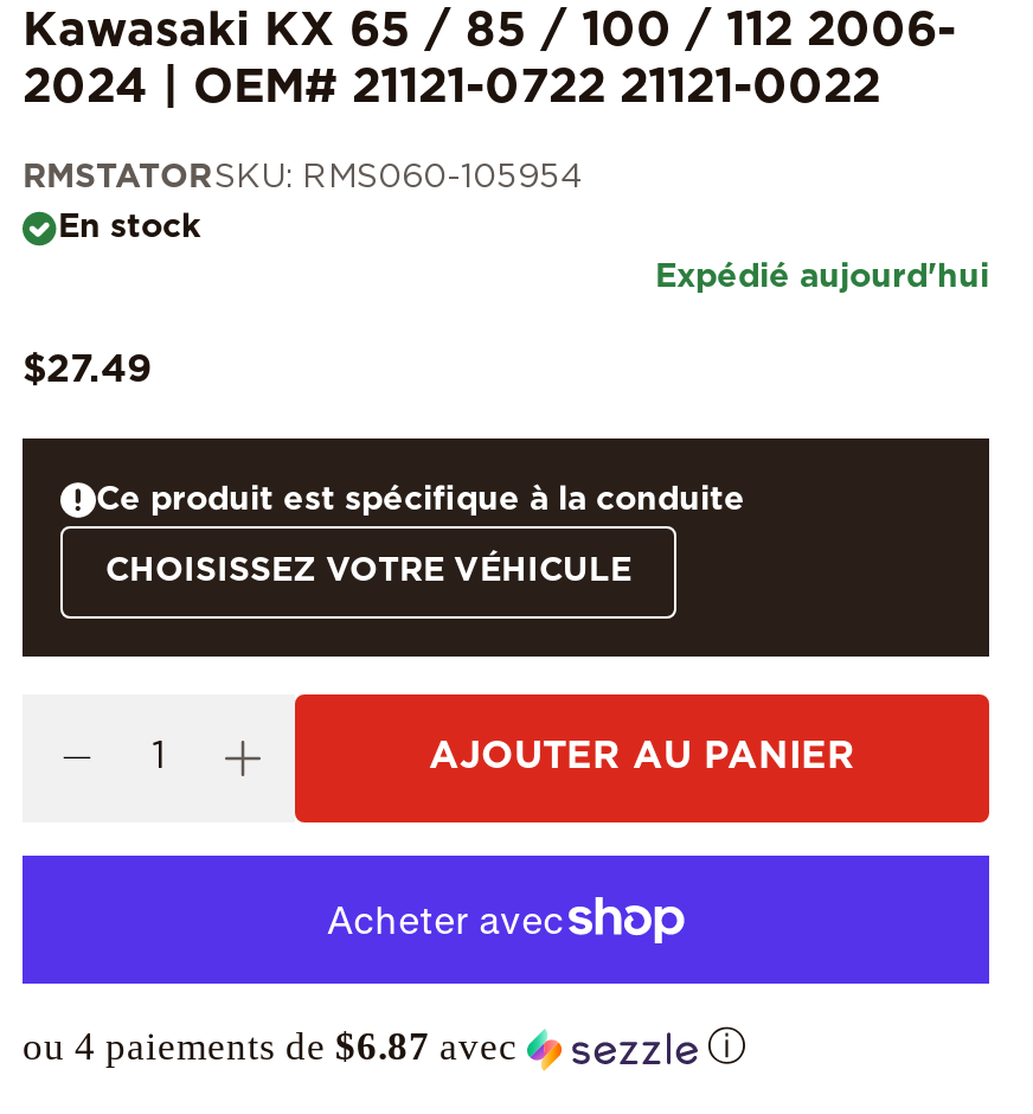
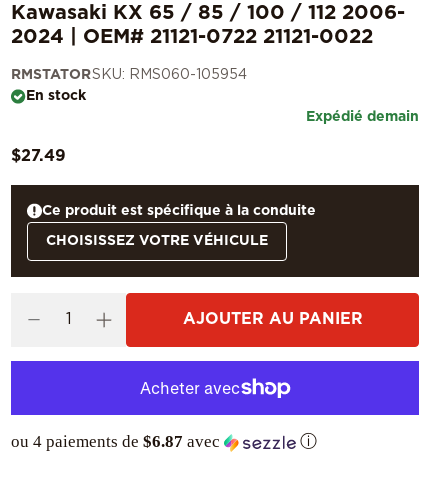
[655,260,989,293] Expédié aujourd'hui -> [306,109,419,123] Expédié demain

